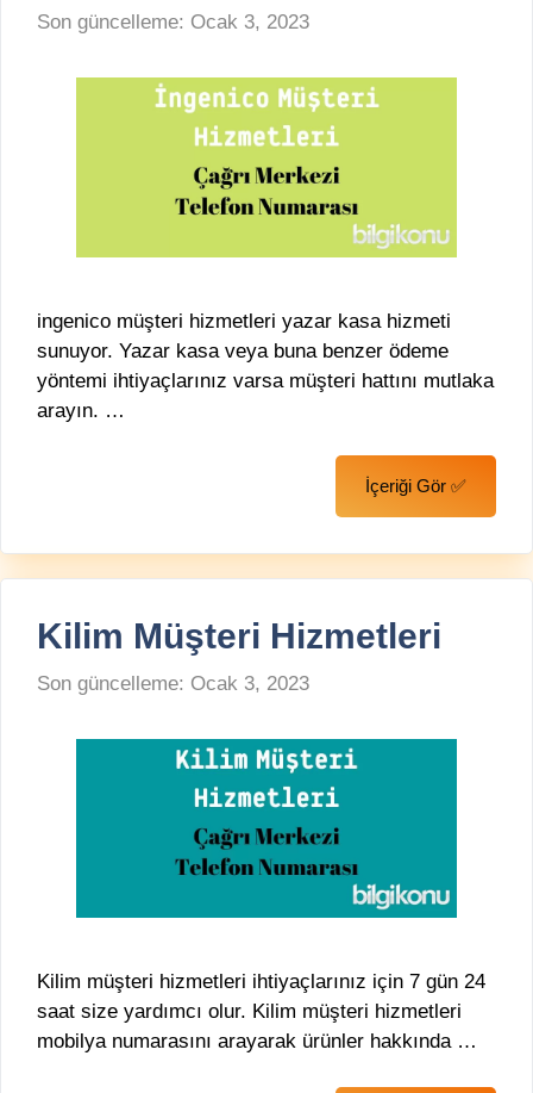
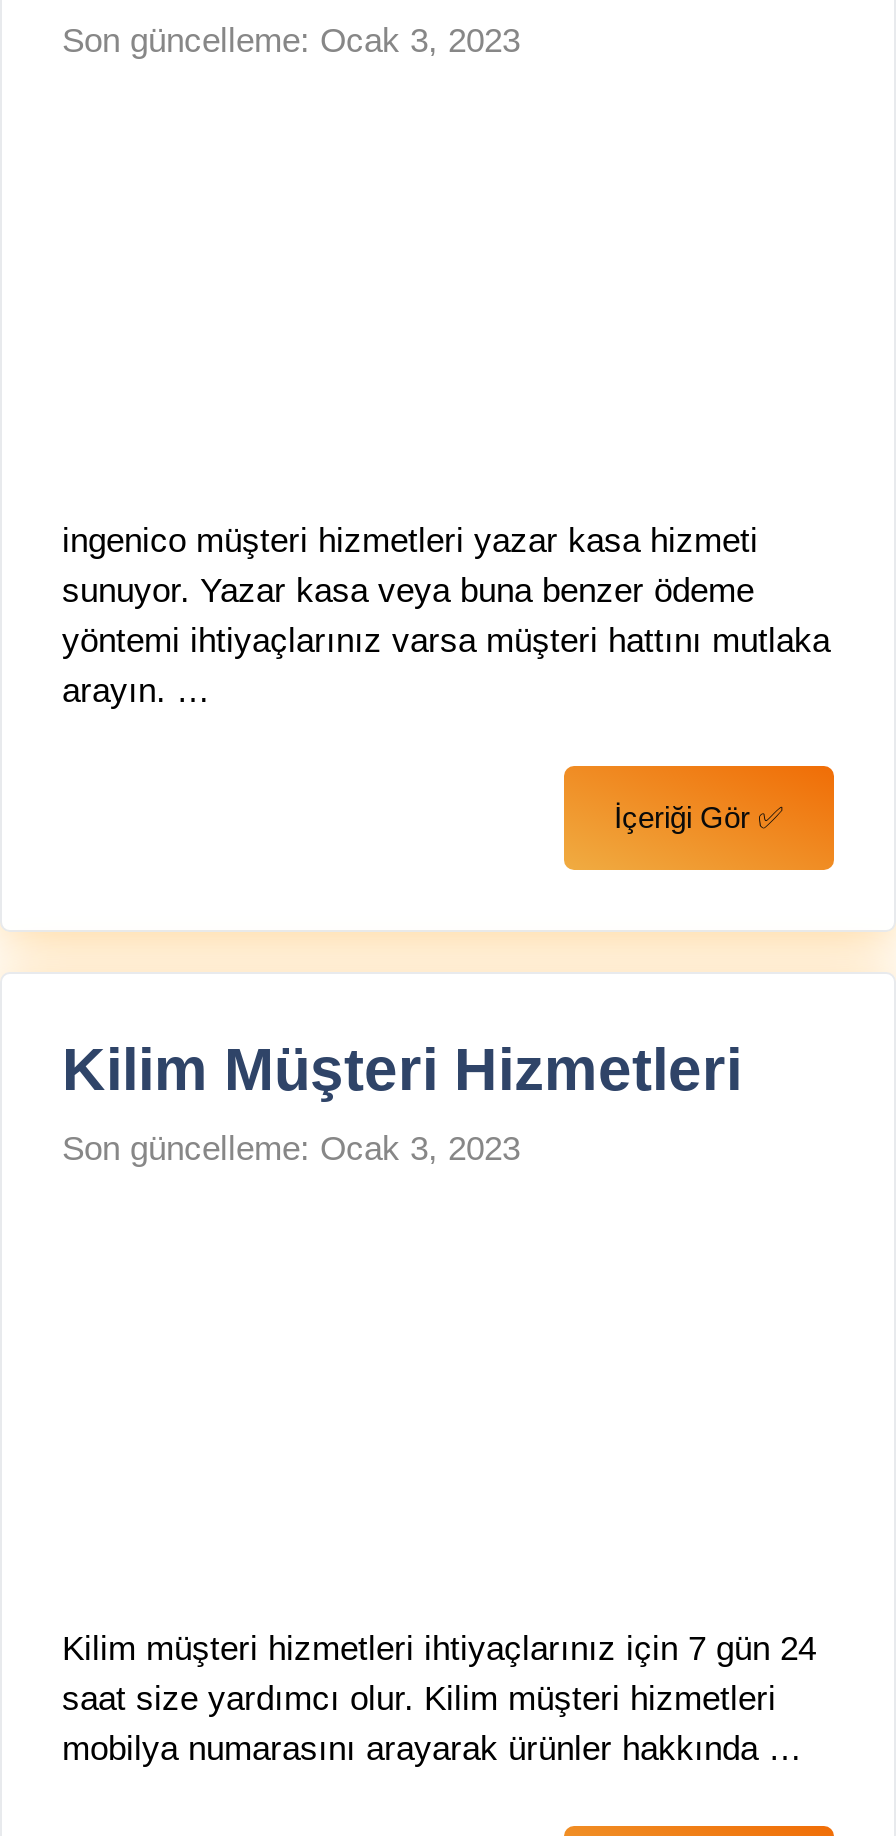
[75,76,458,259] [image] -> none
[75,738,458,919] [image] -> none

